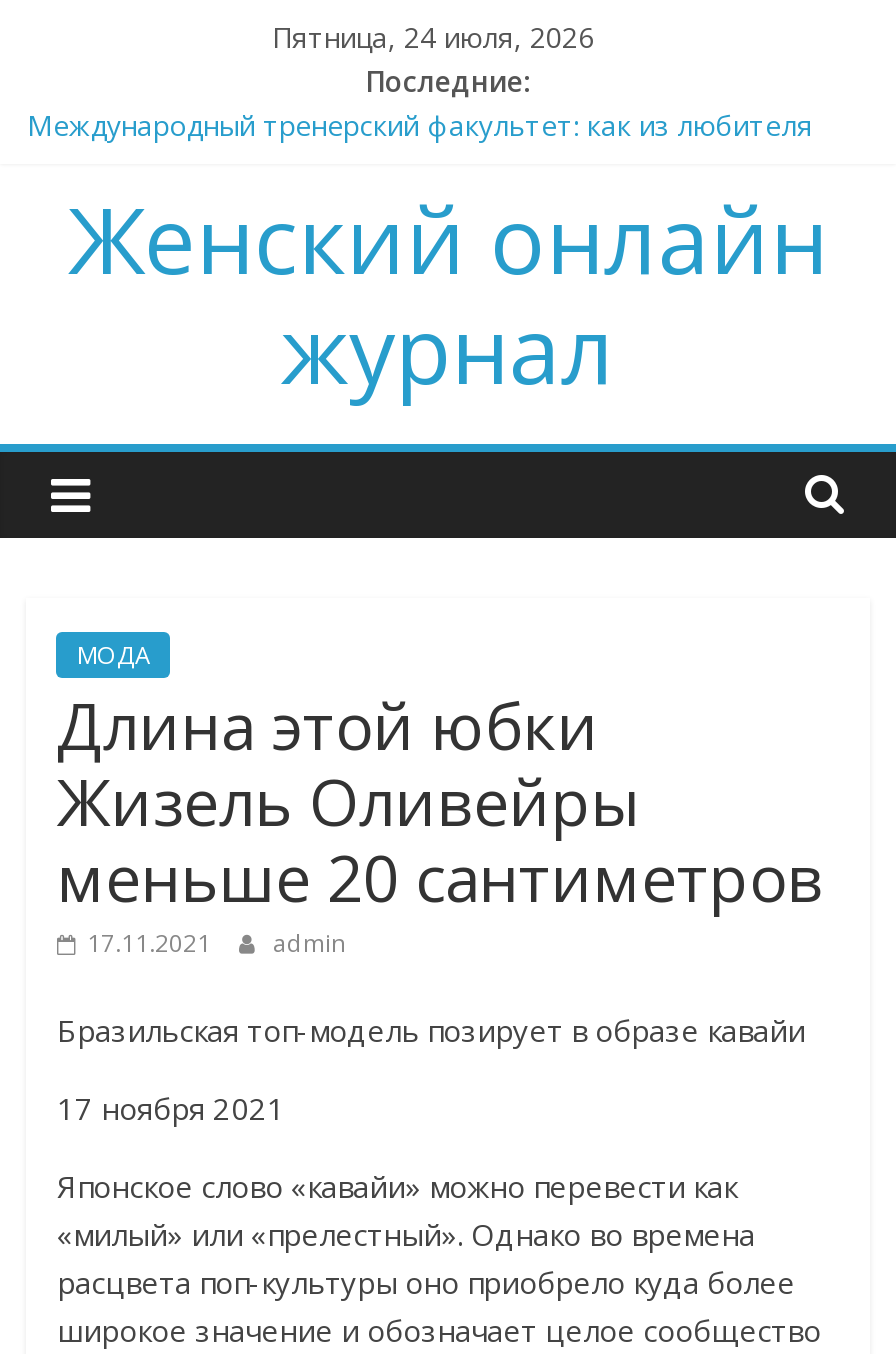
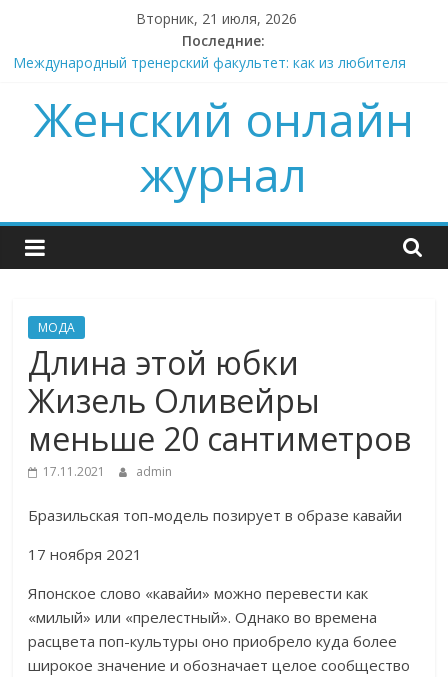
[272,18,594,56] Пятница, 24 июля, 2026 -> [136,9,297,28] Вторник, 21 июля, 2026

